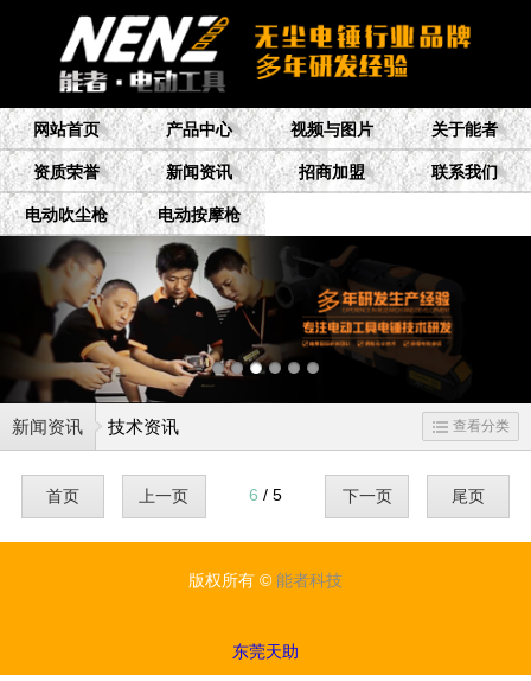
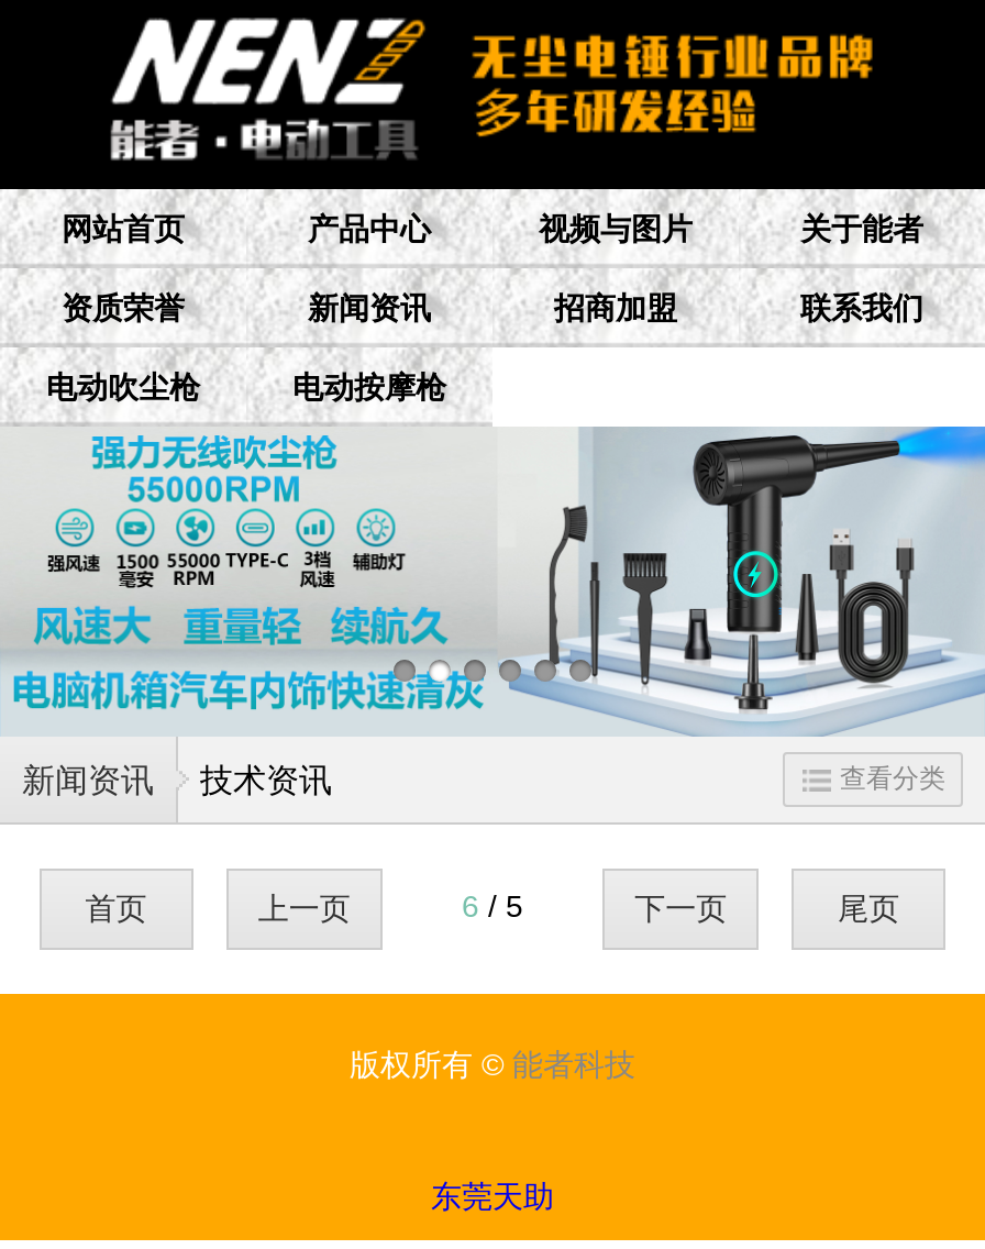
[4,235,527,405] [image] -> [7,424,978,737] [image]

